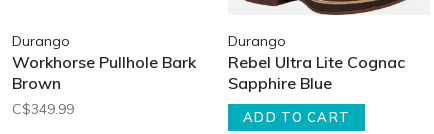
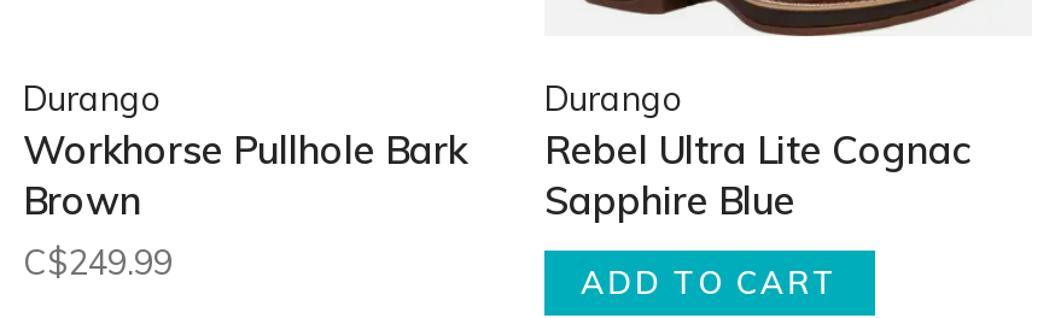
[12,100,74,118] C$349.99 -> [23,241,173,284] C$249.99

